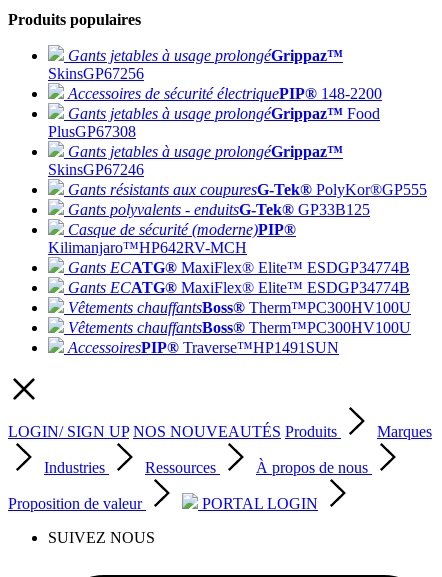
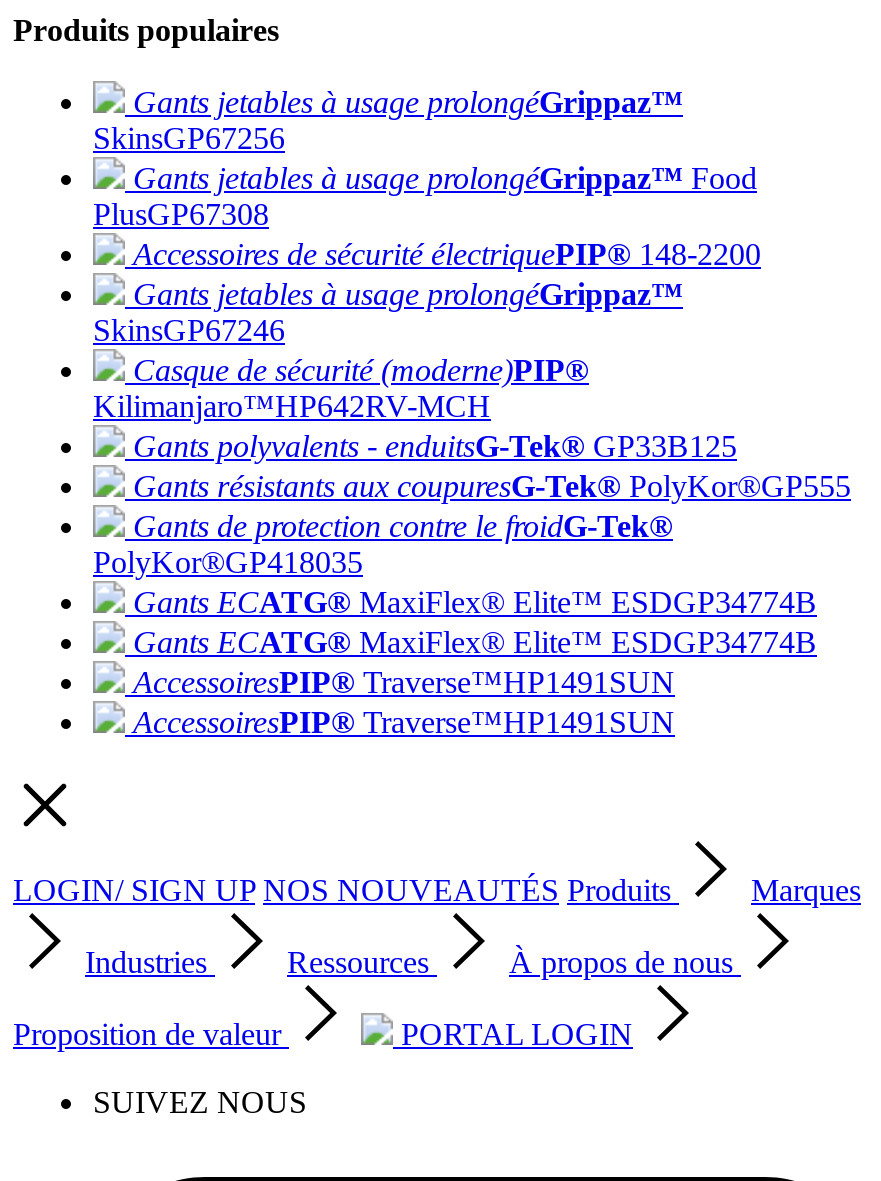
moved [68,85,382,102] -> [133,237,761,271]: Accessoires de sécurité électriquePIP® 148-2200
moved [48,105,380,140] -> [93,161,757,231]: Gants jetables à usage prolongéGrippaz™ Food | PlusGP67308
moved [68,181,427,218] -> [133,429,851,503]: Gants résistants aux coupuresG-Tek® PolyKor®GP555 | Gants polyvalents - enduitsG-Tek® GP33B125
moved [48,221,296,256] -> [93,353,589,423]: Casque de sécurité (moderne)PIP® | Kilimanjaro™HP642RV-MCH
none -> [93,509,673,579] Gants de protection contre le froidG-Tek® | PolyKor®GP418035
moved [68,259,410,296] -> [133,585,817,659]: Gants ECATG® MaxiFlex® Elite™ ESDGP34774B | Gants ECATG® MaxiFlex® Elite™ ESDGP34774B
[68,299,411,336] Vêtements chauffantsBoss® Therm™PC300HV100U | Vêtements chauffantsBoss® Therm™PC300HV100U -> [133,665,675,699] AccessoiresPIP® Traverse™HP1491SUN

